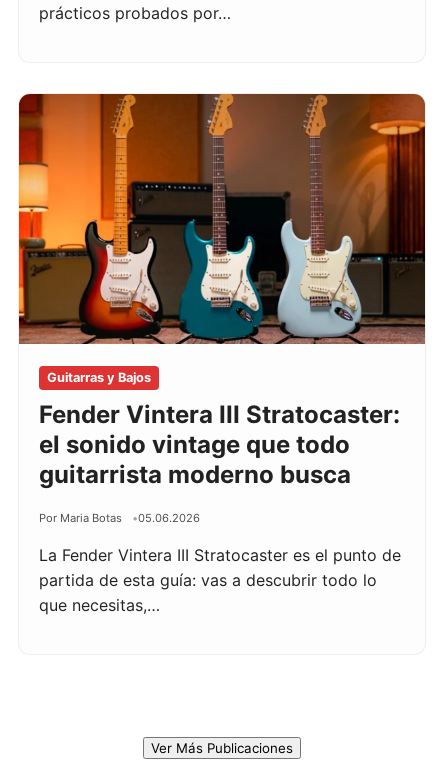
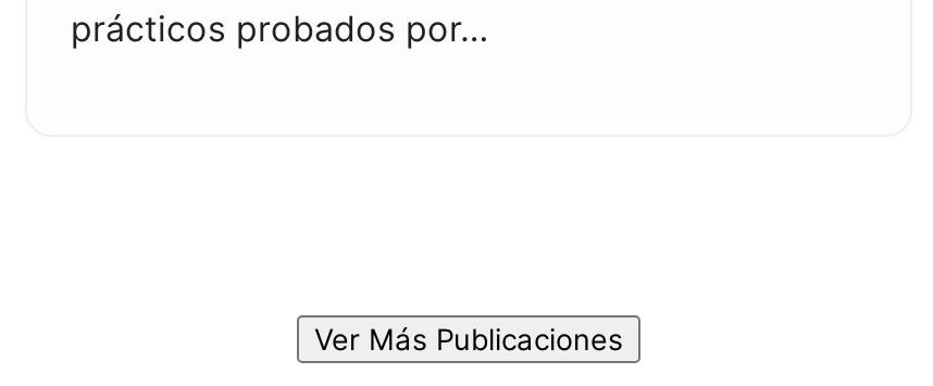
[18,93,426,615] [image] | Guitarras y Bajos | Fender Vintera III Stratocaster: | el sonido vintage que todo | guitarrista moderno busca | Por Maria Botas | 05.06.2026 | La Fender Vintera III Stratocaster es el punto de | partida de esta guía: vas a descubrir todo lo | que necesitas,… -> none

